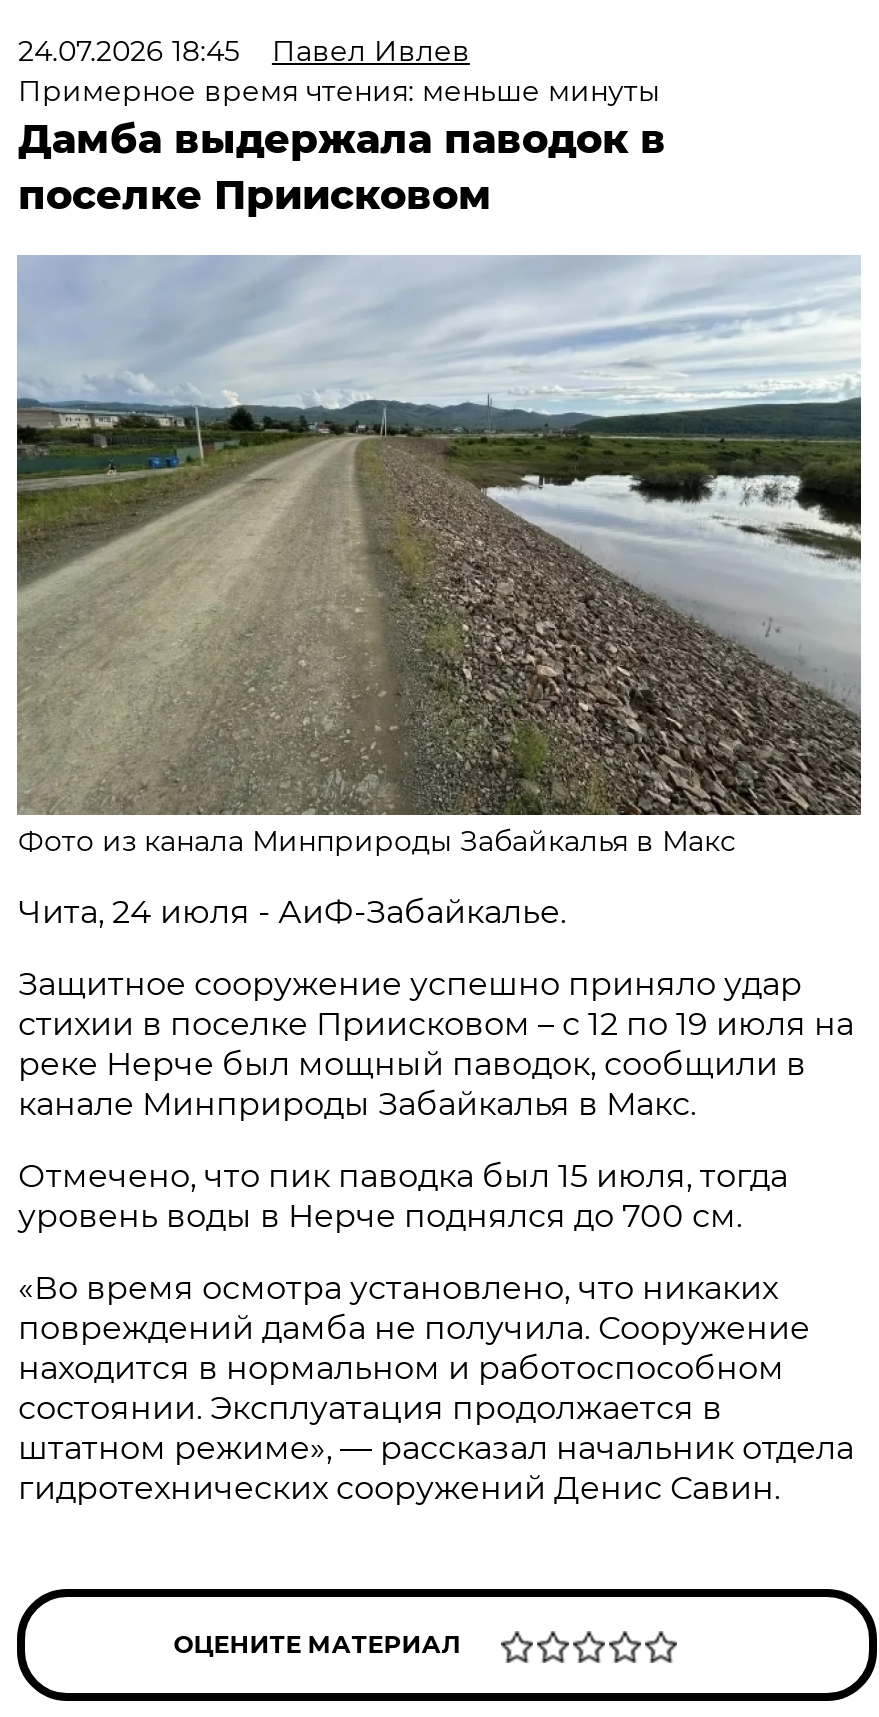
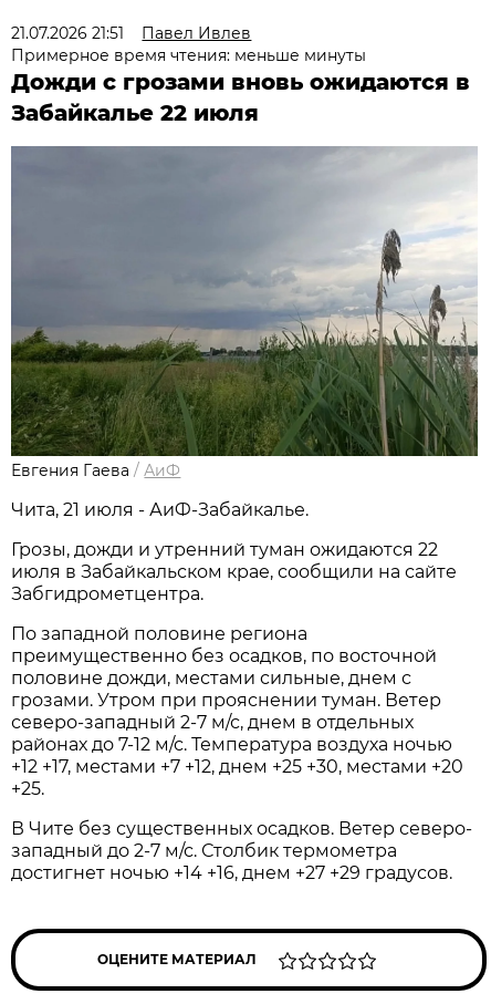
[18,33,470,69] 24.07.2026 18:45 Павел Ивлев -> [12,23,251,43] 21.07.2026 21:51 Павел Ивлев
[18,115,666,219] Дамба выдержала паводок в | поселке Приисковом -> [12,69,470,126] Дожди с грозами вновь ожидаются в | Забайкалье 22 июля
[15,255,863,859] [image] | Фото из канала Минприроды Забайкалья в Макс -> [11,147,478,480] [image] | Евгения Гаева / АиФ
[18,893,566,931] Чита, 24 июля - АиФ-Забайкалье. -> [12,499,309,520] Чита, 21 июля - АиФ-Забайкалье.
[18,965,854,1123] Защитное сооружение успешно приняло удар | стихии в поселке Приисковом – с 12 по 19 июля на | реке Нерче был мощный паводок, сообщили в | канале Минприроды Забайкалья в Макс. -> [12,539,457,604] Грозы, дожди и утренний туман ожидаются 22 | июля в Забайкальском крае, сообщили на сайте | Забгидрометцентра.
[18,1157,788,1235] Отмечено, что пик паводка был 15 июля, тогда | уровень воды в Нерче поднялся до 700 см. -> [12,623,464,799] По западной половине региона | преимущественно без осадков, по восточной | половине дожди, местами сильные, днем с | грозами. Утром при прояснении туман. Ветер | северо-западный 2-7 м/с, днем в отдельных | районах до 7-12 м/с. Температура воздуха ночью | +12 +17, местами +7 +12, днем +25 +30, местами +20 | +25.
[18,1269,854,1507] «Во время осмотра установлено, что никаких | повреждений дамба не получилa. Сооружение | находится в нормальном и работоспособном | состоянии. Эксплуатация продолжается в | штатном режимe», — рассказал начальник отдела | гидротехнических сооружений Денис Савин. -> [12,818,473,883] В Чите без существенных осадков. Ветер северо- | западный до 2-7 м/с. Столбик термометра | достигнет ночью +14 +16, днем +27 +29 градусов.

